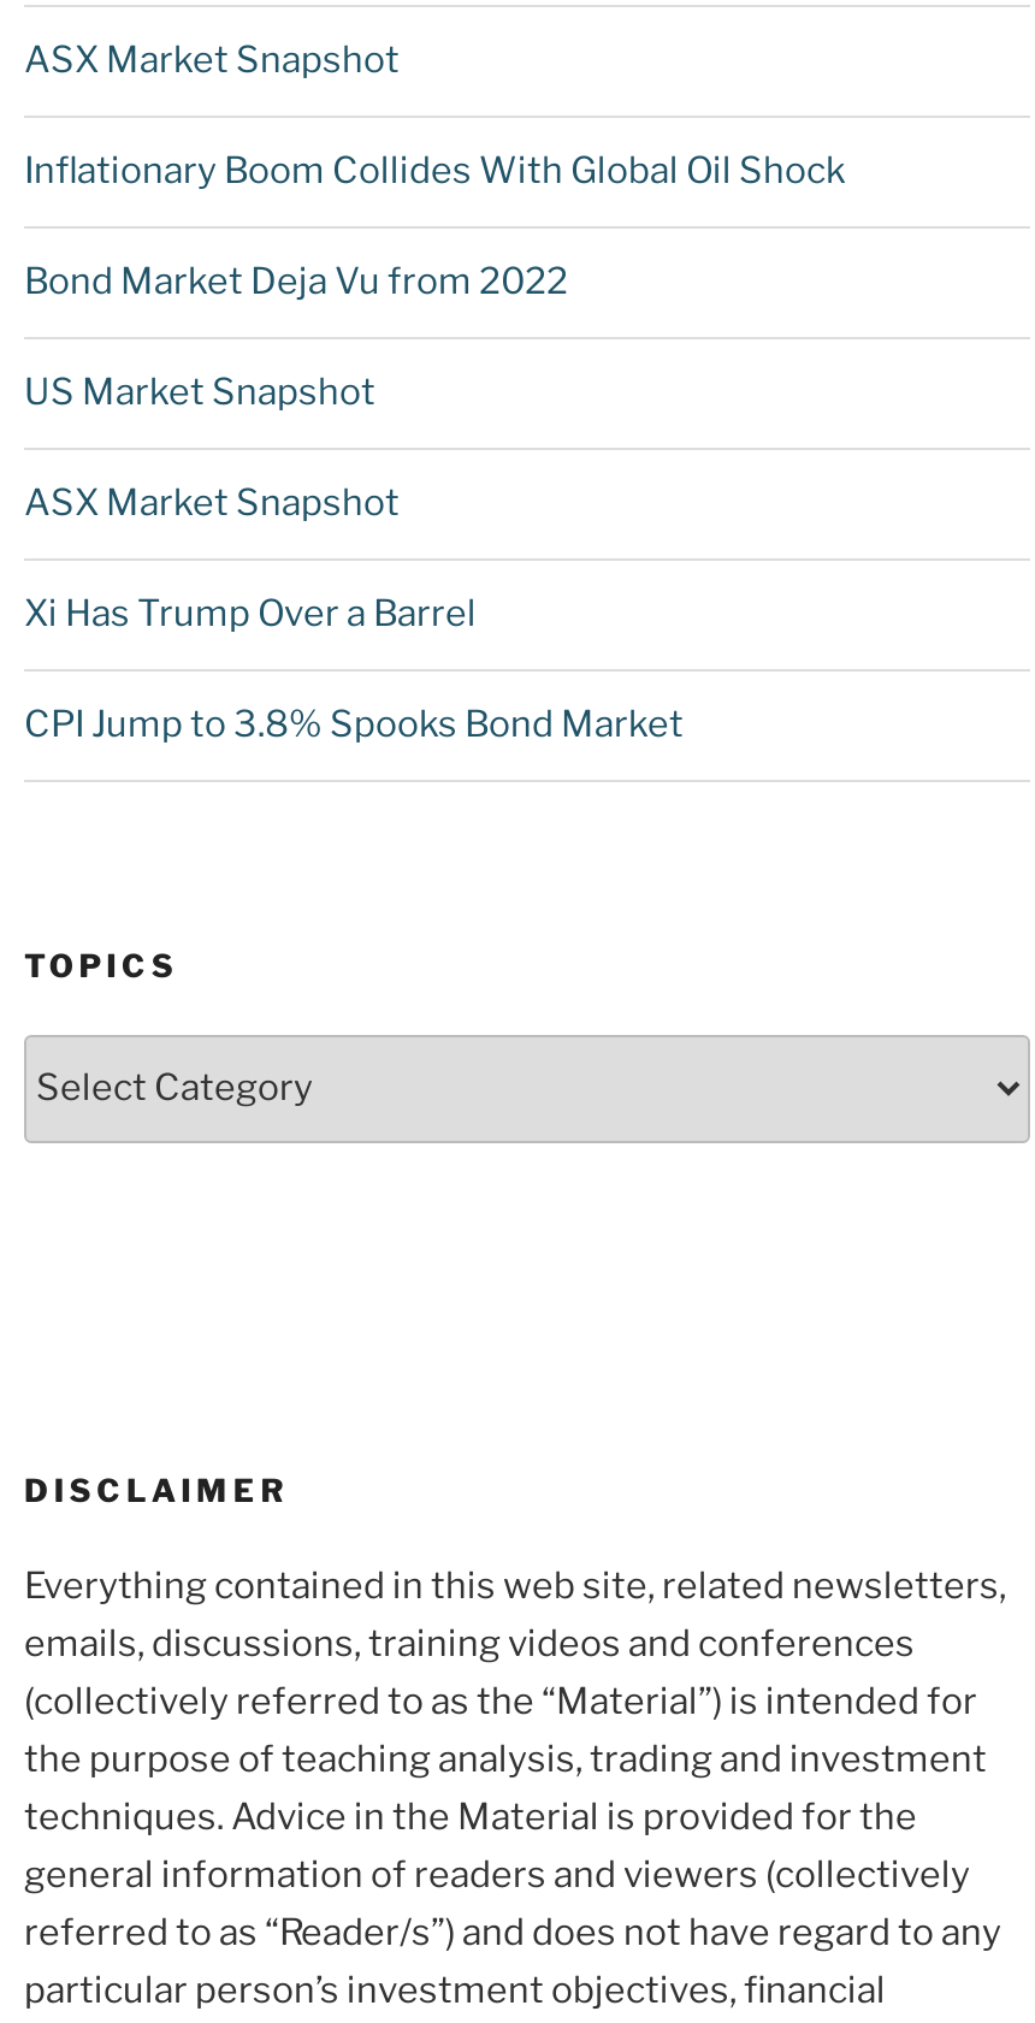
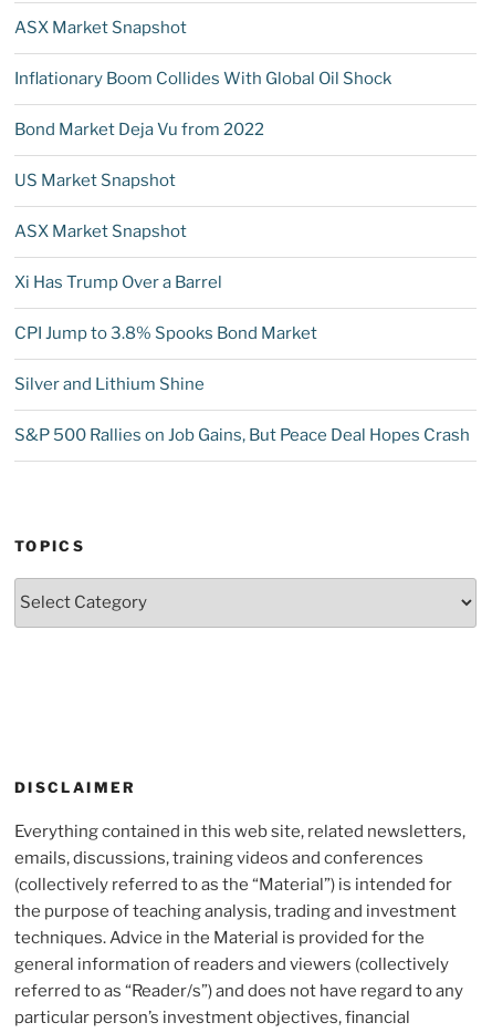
none -> [14,375,470,445] Silver and Lithium Shine | S&P 500 Rallies on Job Gains, But Peace Deal Hopes Crash

